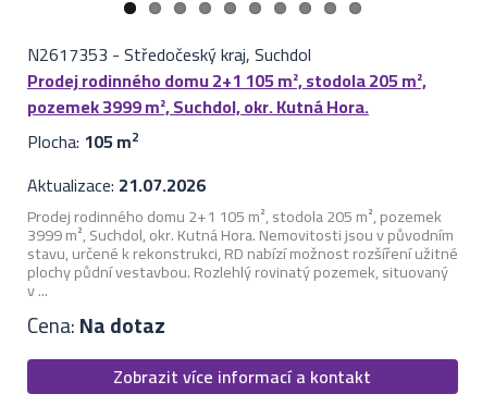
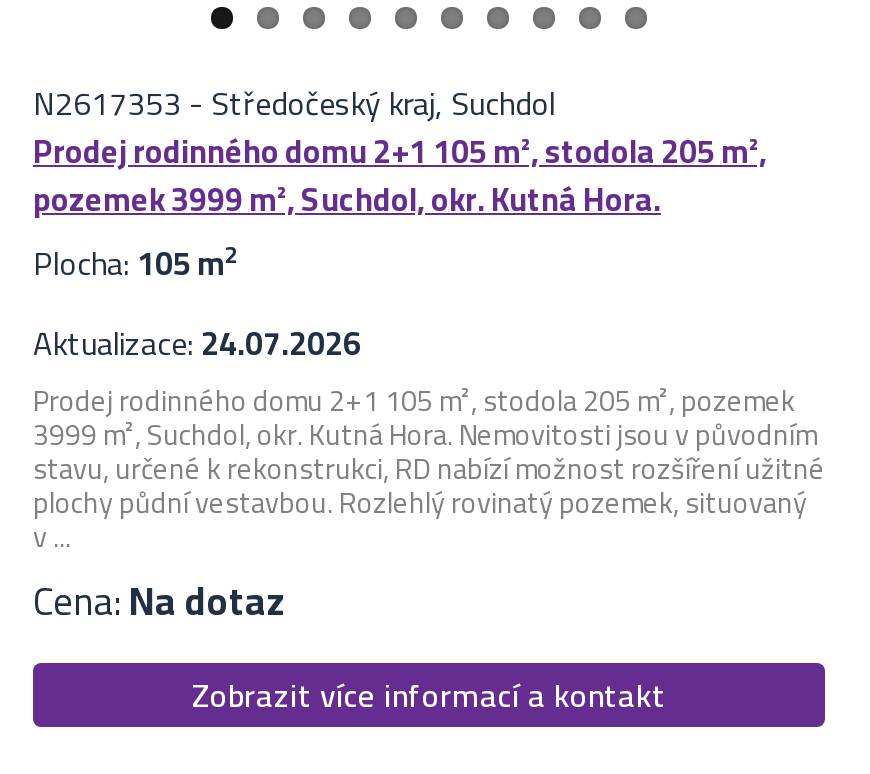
[27,169,206,201] Aktualizace: 21.07.2026 -> [33,313,361,373] Aktualizace: 24.07.2026

